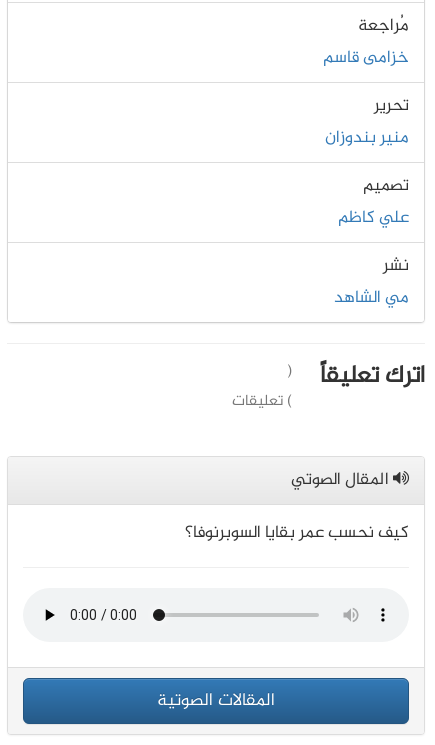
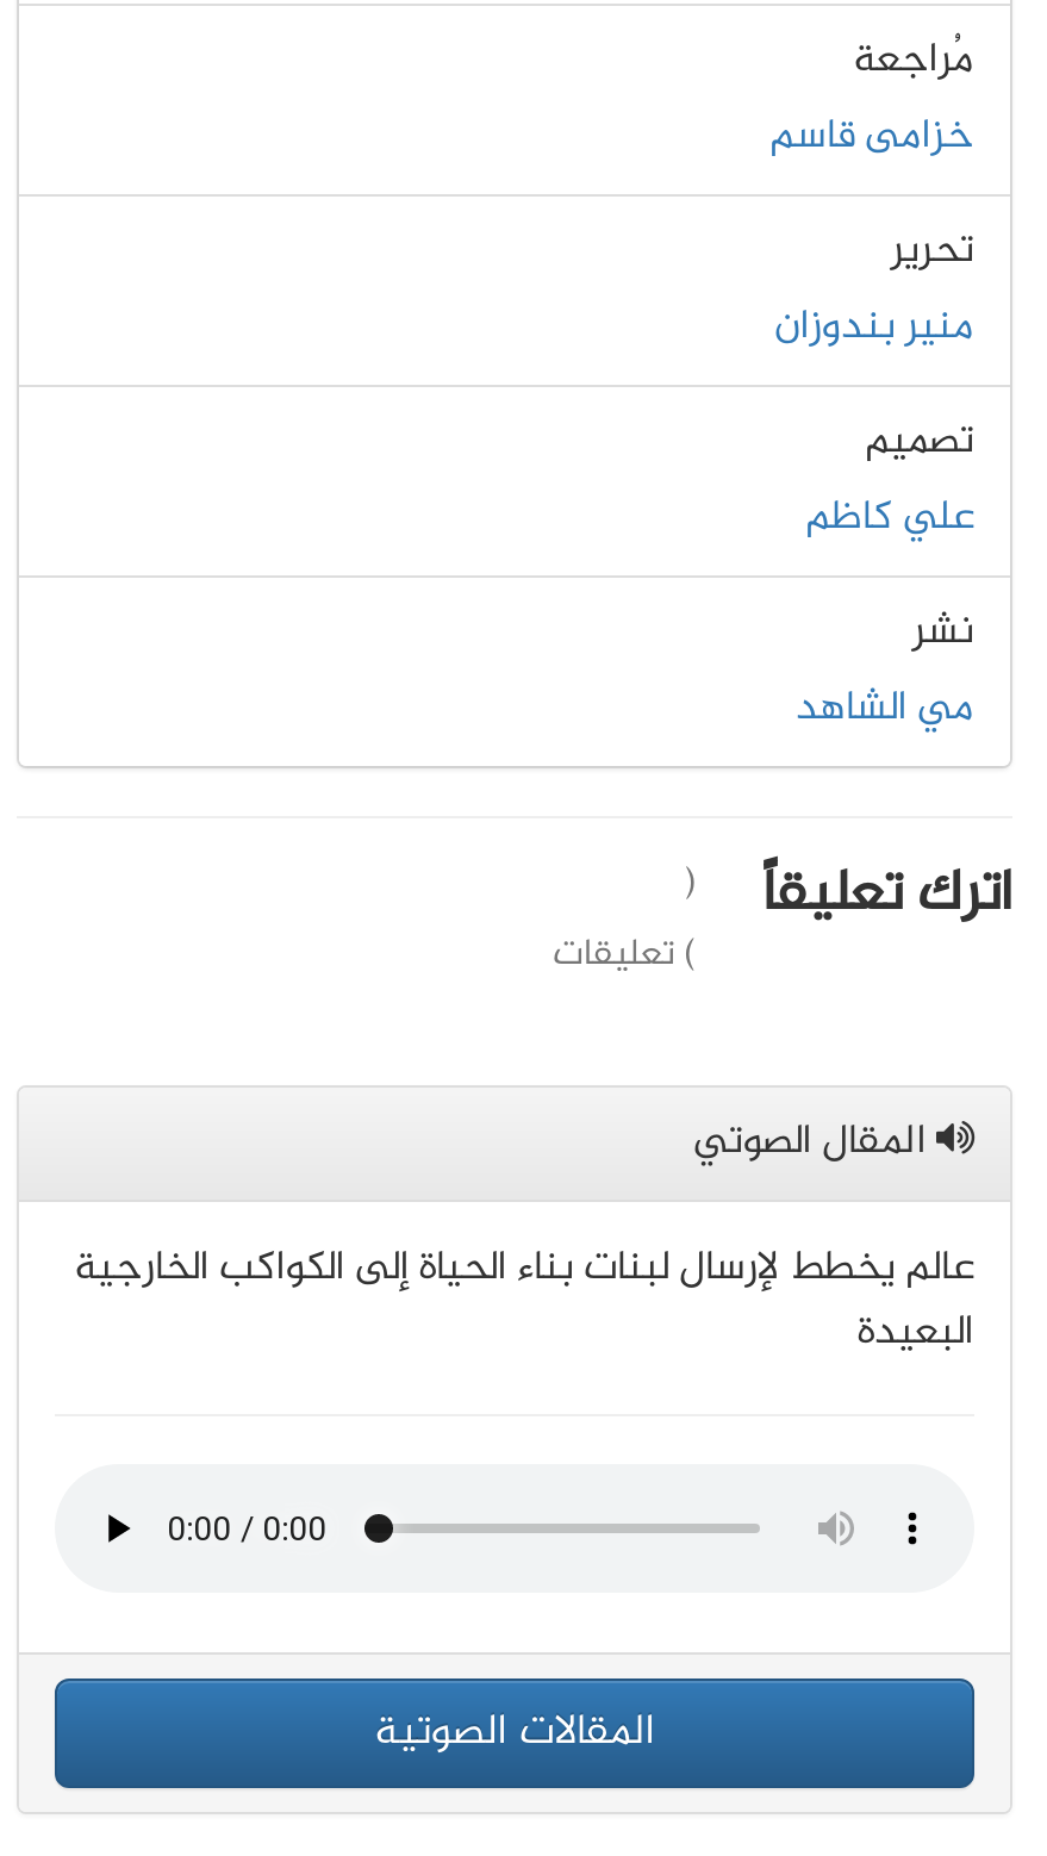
[185,519,409,547] كيف نحسب عمر بقايا السوبرنوفا؟ -> [74,1235,974,1366] عالم يخطط لإرسال لبنات بناء الحياة إلى الكواكب الخارجية | البعيدة

